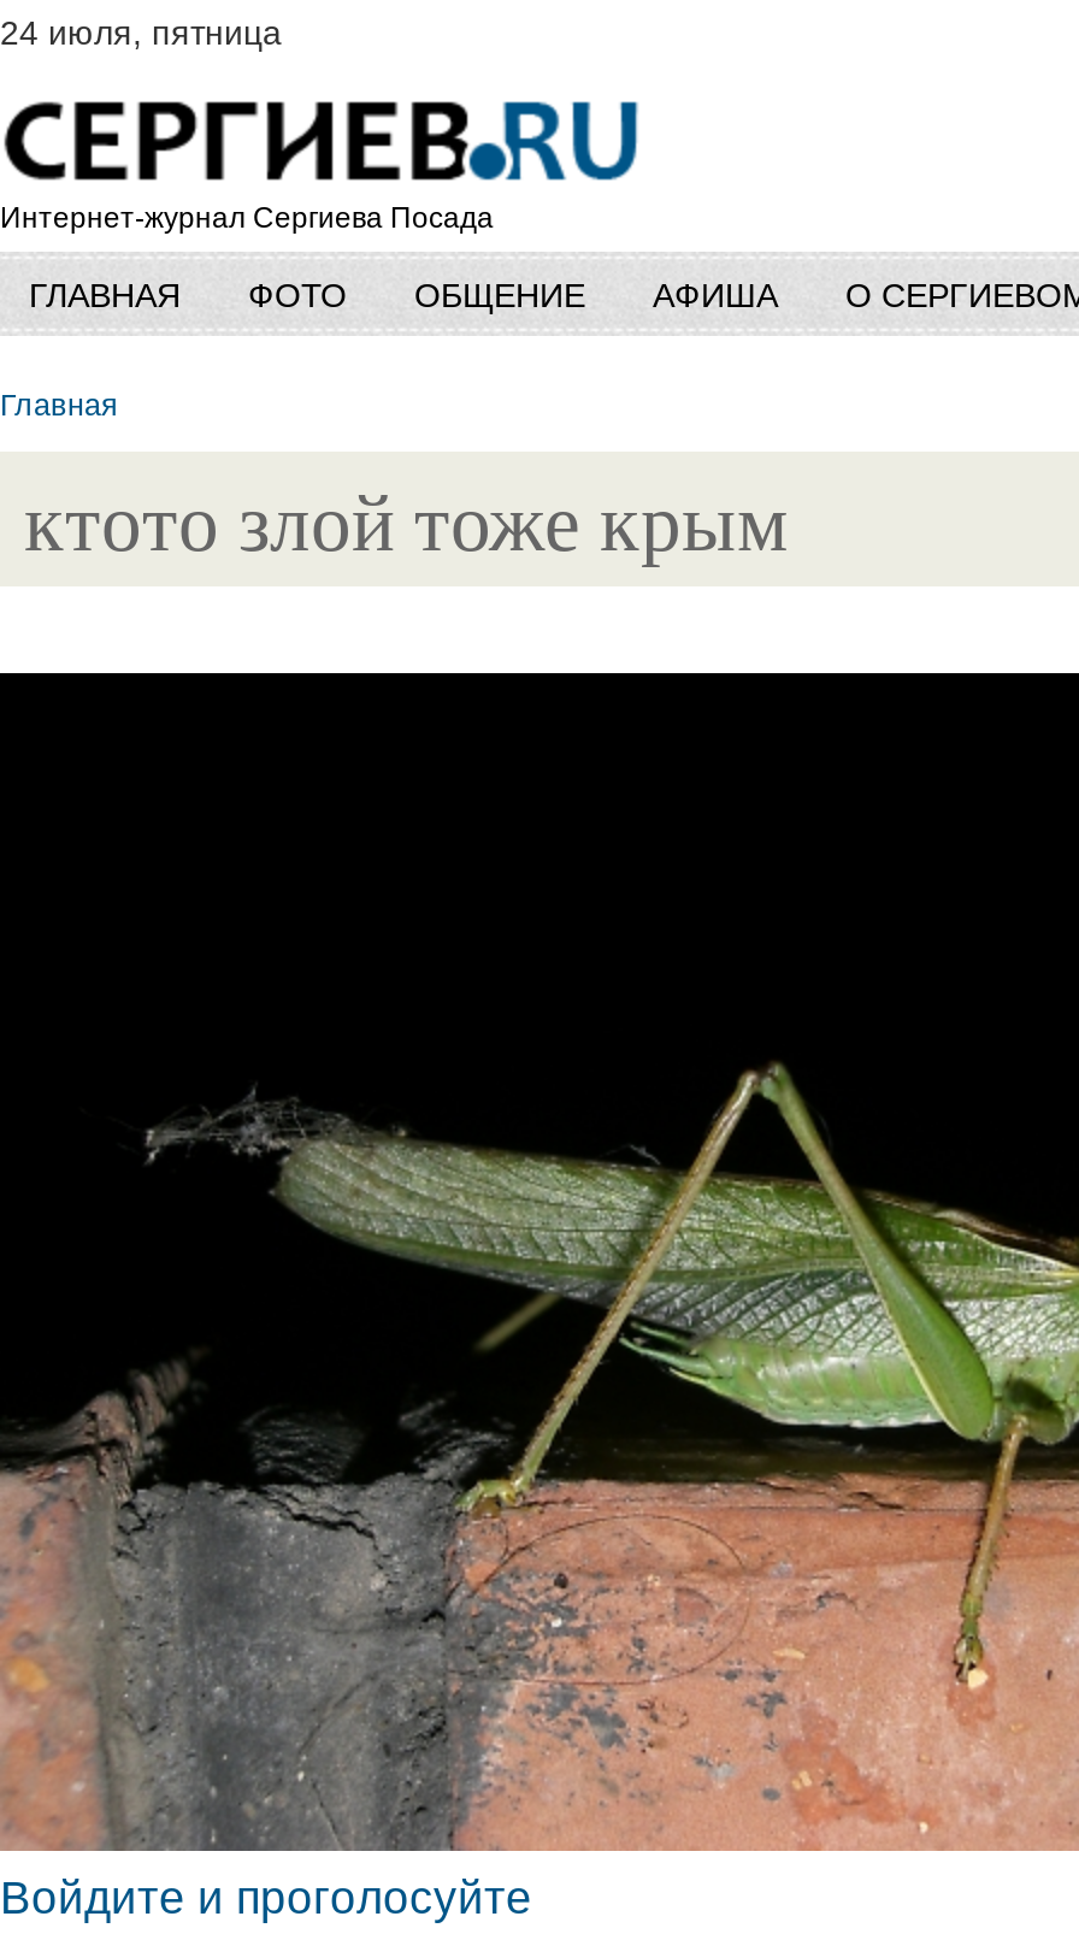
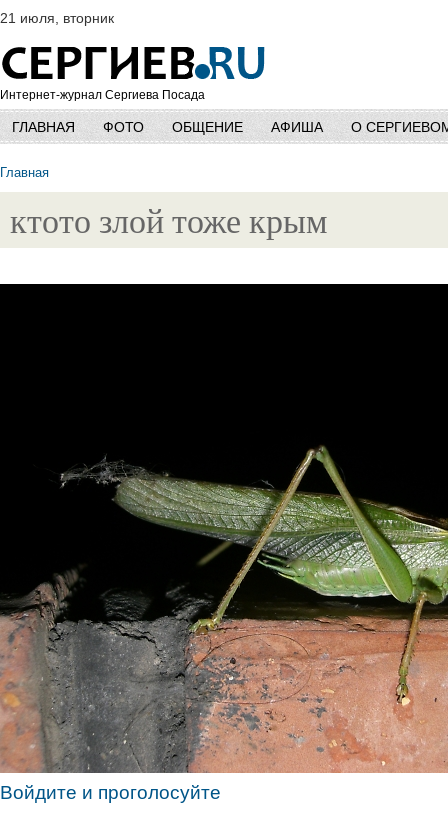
[0,13,282,52] 24 июля, пятница -> [0,10,114,26] 21 июля, вторник

